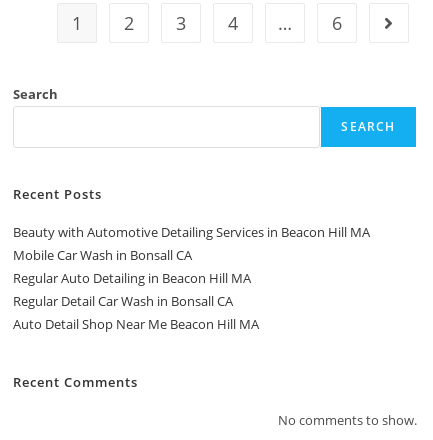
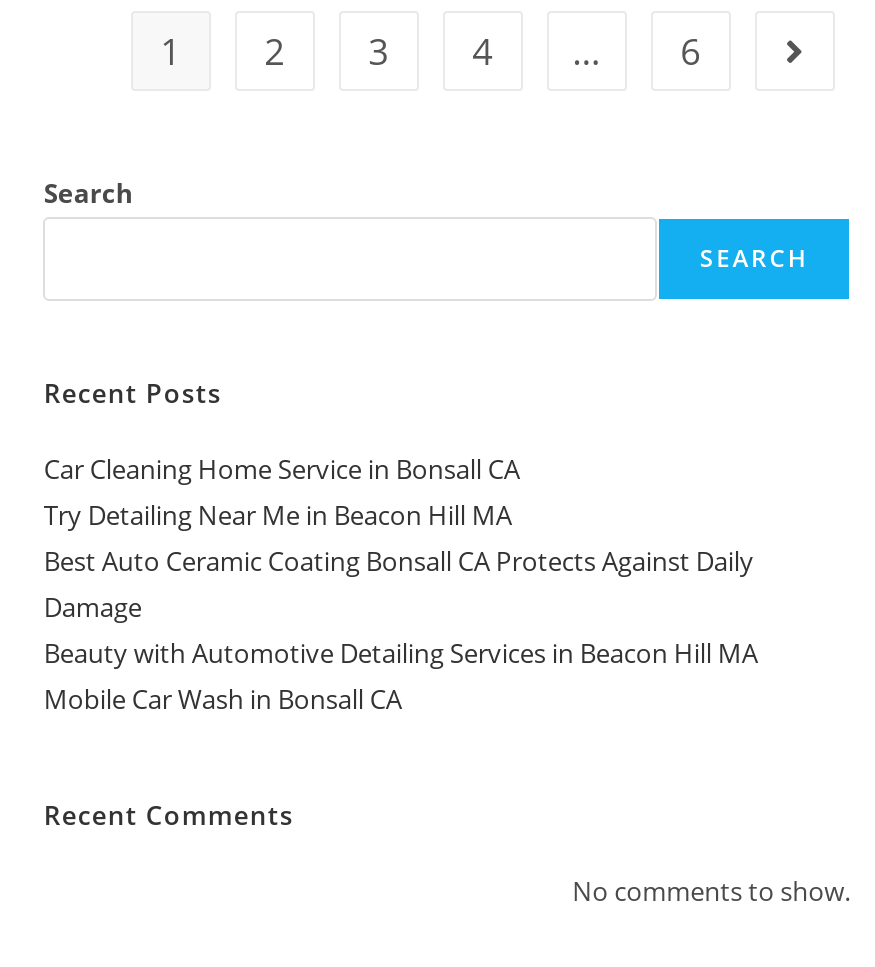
none -> [44,452,754,626] Car Cleaning Home Service in Bonsall CA | Try Detailing Near Me in Beacon Hill MA | Best Auto Ceramic Coating Bonsall CA Protects Against Daily | Damage
moved [13,223,370,264] -> [44,636,758,718]: Beauty with Automotive Detailing Services in Beacon Hill MA | Mobile Car Wash in Bonsall CA
[13,269,259,333] Regular Auto Detailing in Beacon Hill MA | Regular Detail Car Wash in Bonsall CA | Auto Detail Shop Near Me Beacon Hill MA -> none

